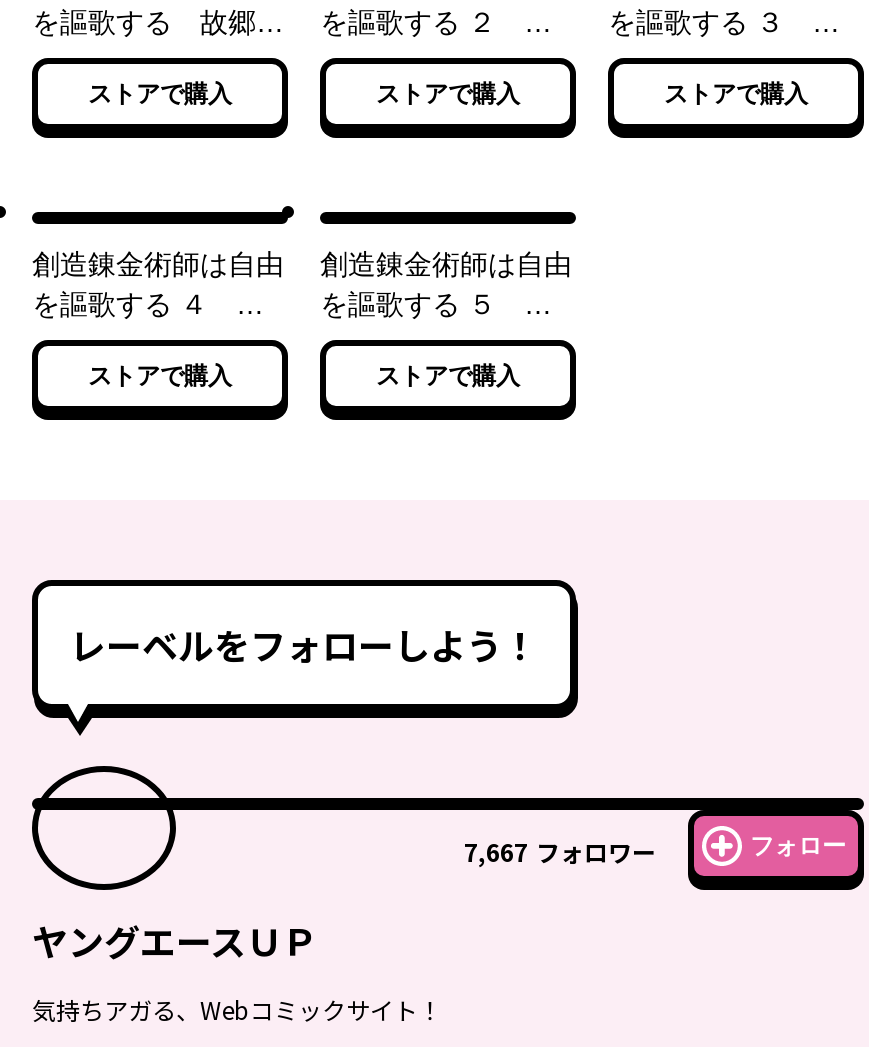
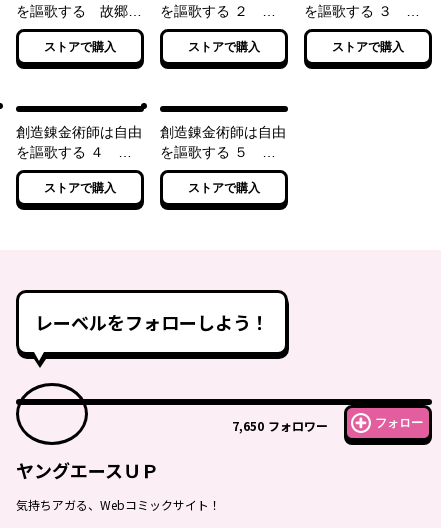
[464,833,656,867] 7,667 フォロワー -> [232,416,328,433] 7,650 フォロワー

